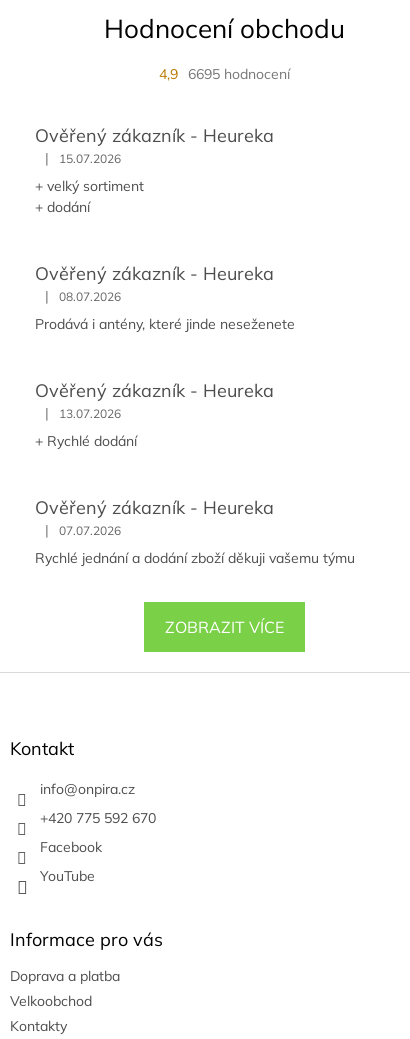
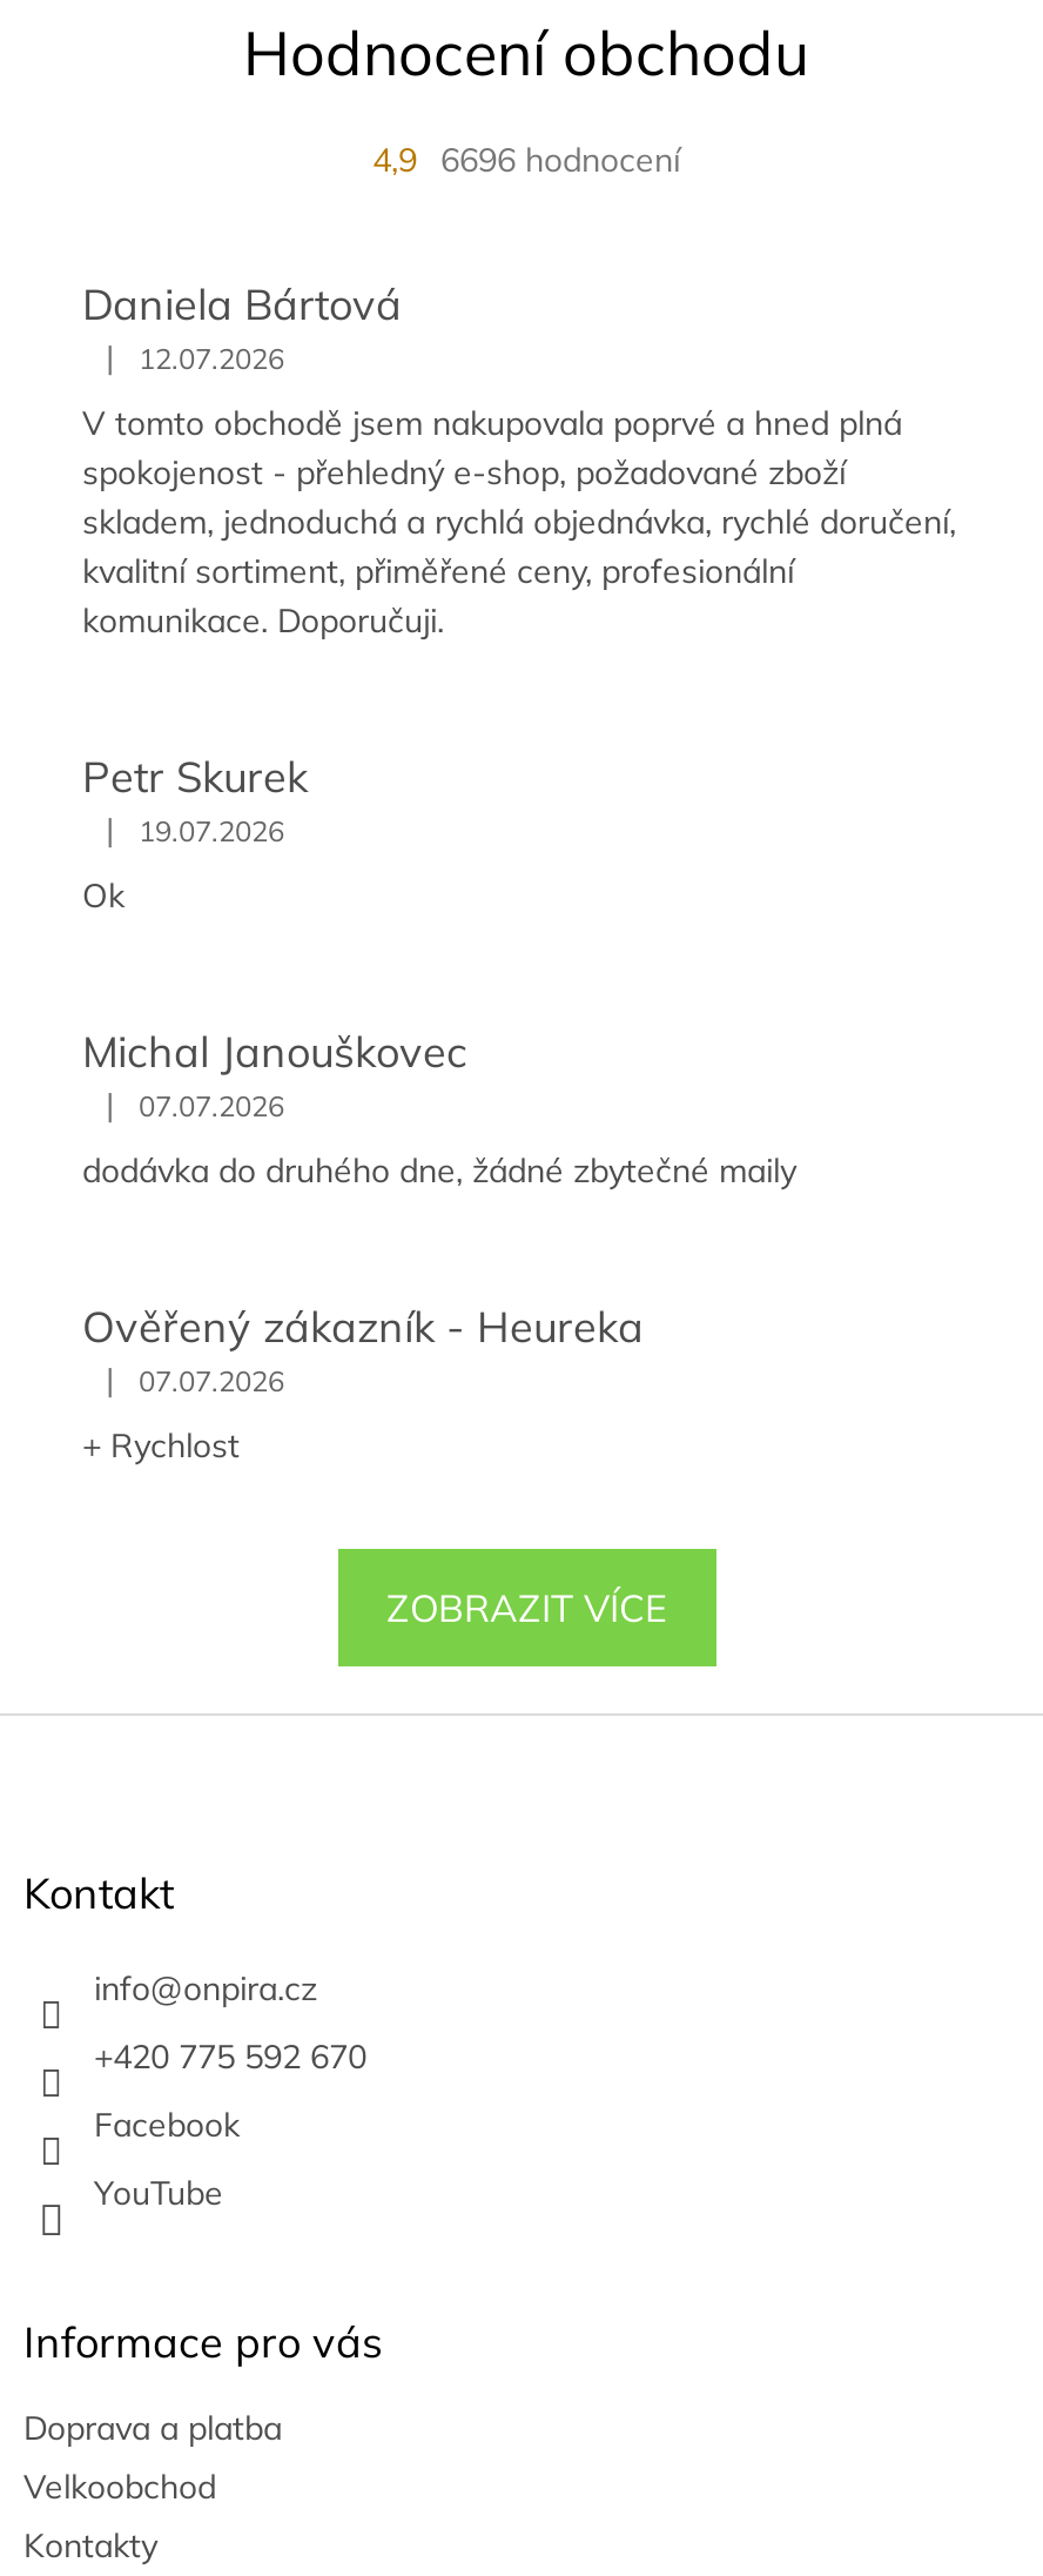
[158,65,289,83] 4,9 6695 hodnocení -> [372,138,680,181] 4,9 6696 hodnocení
[35,124,274,147] Ověřený zákazník - Heureka -> [82,278,402,332] Daniela Bártová
[59,151,121,166] 15.07.2026 -> [139,341,284,376] 12.07.2026
[35,177,144,216] + velký sortiment | + dodání -> [82,402,956,642] V tomto obchodě jsem nakupovala poprvé a hned plná | spokojenost - přehledný e-shop, požadované zboží | skladem, jednoduchá a rychlá objednávka, rychlé doručení, | kvalitní sortiment, přiměřené ceny, profesionální | komunikace. Doporučuji.
[35,262,274,285] Ověřený zákazník - Heureka -> [82,750,308,804] Petr Skurek
[59,289,121,304] 08.07.2026 -> [139,813,284,849] 19.07.2026
[35,315,295,333] Prodává i antény, které jinde neseženete -> [82,875,125,917] Ok
[35,379,274,402] Ověřený zákazník - Heureka -> [82,1025,467,1079] Michal Janouškovec
[59,406,121,421] 13.07.2026 -> [139,1088,284,1124] 07.07.2026
[35,432,137,450] + Rychlé dodání -> [82,1150,796,1192] dodávka do druhého dne, žádné zbytečné maily
[35,549,355,567] Rychlé jednání a dodání zboží děkuji vašemu týmu -> [82,1425,240,1467] + Rychlost

